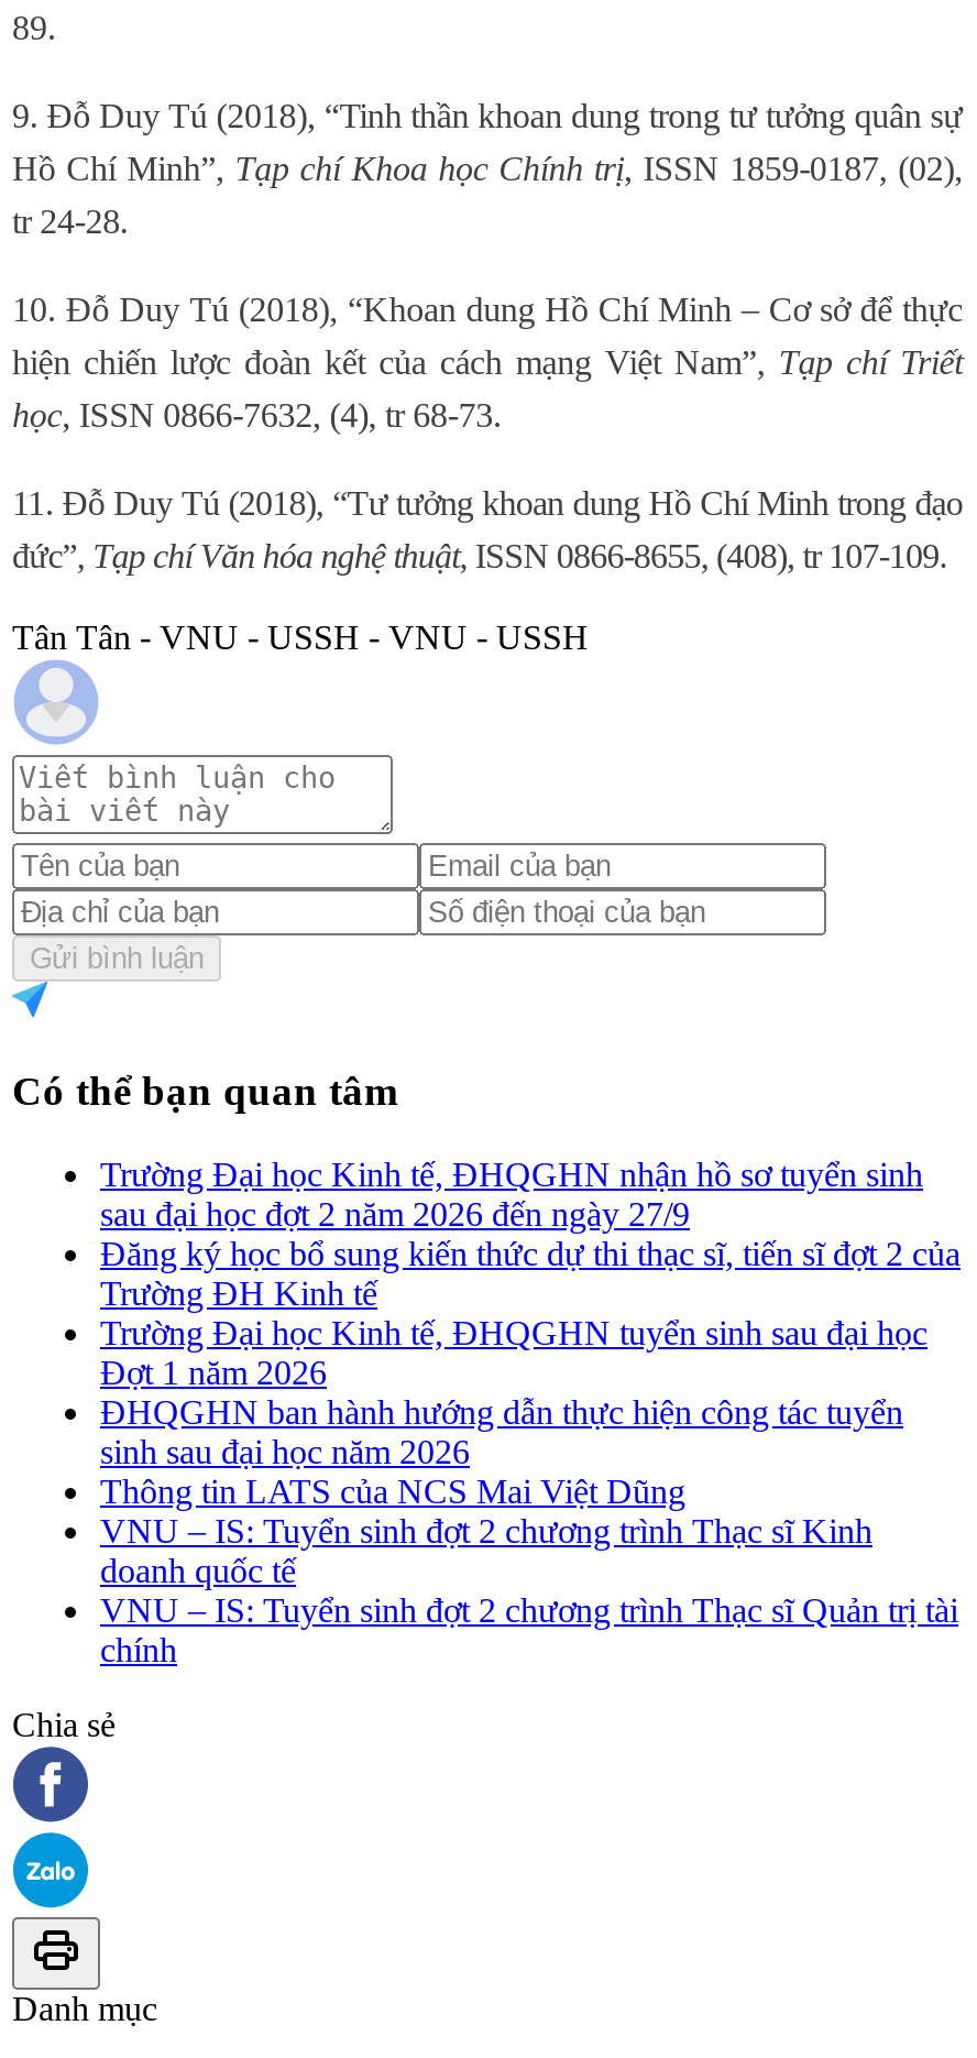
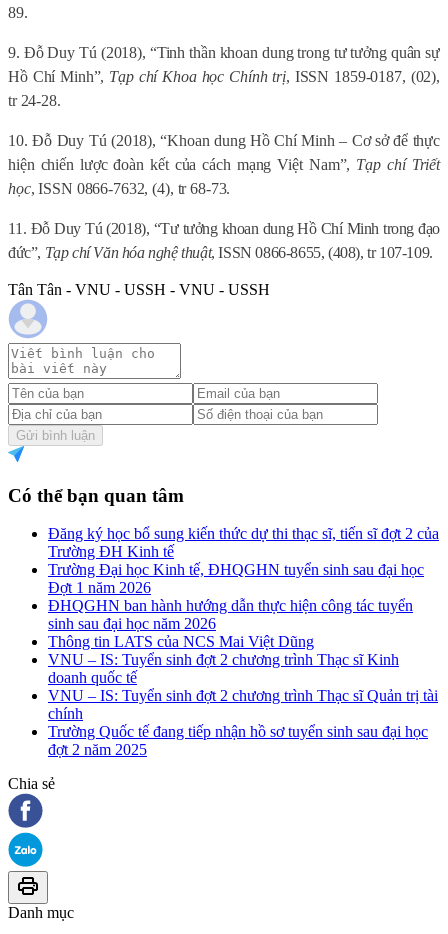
[100,1156,923,1233] Trường Đại học Kinh tế, ĐHQGHN nhận hồ sơ tuyển sinh | sau đại học đợt 2 năm 2026 đến ngày 27/9 -> none
moved [100,1235,960,1669] -> [48,525,439,722]: Đăng ký học bổ sung kiến thức dự thi thạc sĩ, tiến sĩ đợt 2 của | Trường ĐH Kinh tế | Trường Đại học Kinh tế, ĐHQGHN tuyển sinh sau đại học | ... | VNU – IS: Tuyển sinh đợt 2 chương trình Thạc sĩ Quản trị tài | chính
none -> [48,723,428,758] Trường Quốc tế đang tiếp nhận hồ sơ tuyển sinh sau đại học | đợt 2 năm 2025

